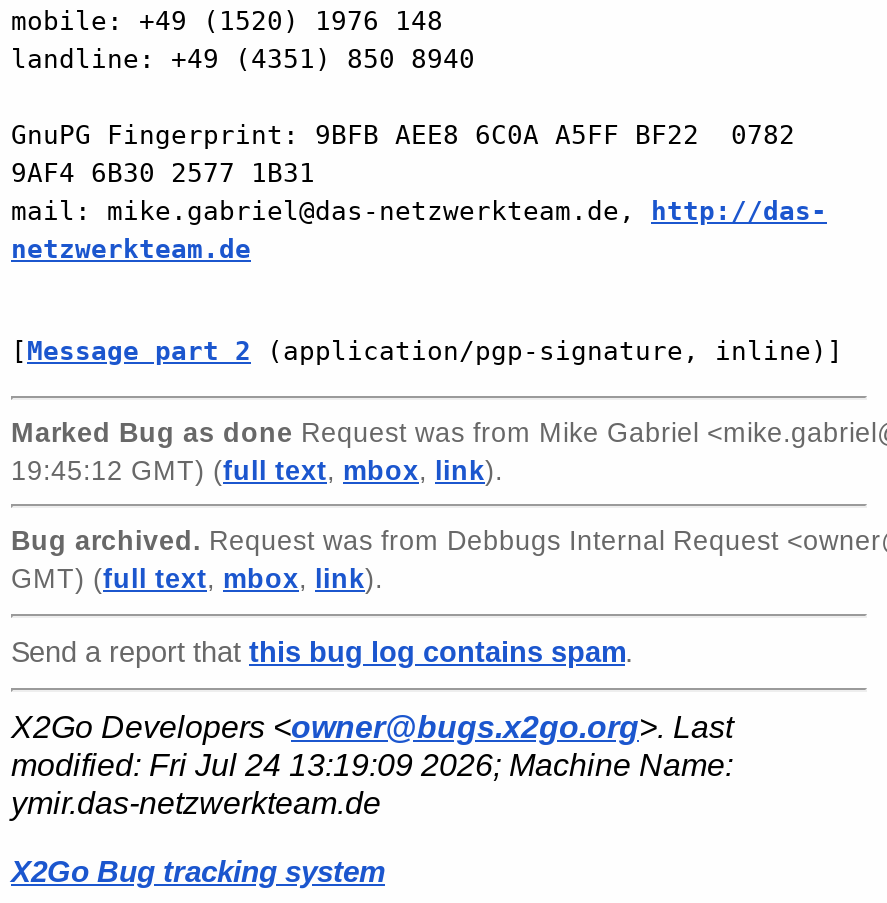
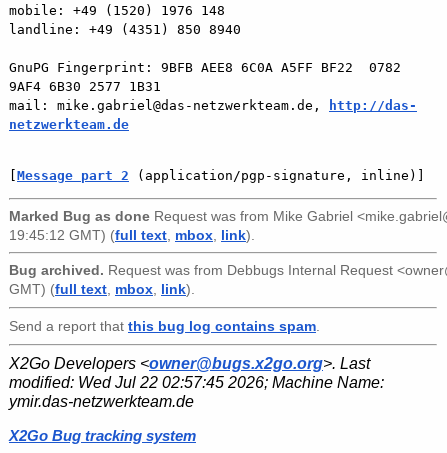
[11,748,733,782] modified: Fri Jul 24 13:19:09 2026; Machine Name: -> [9,374,384,391] modified: Wed Jul 22 02:57:45 2026; Machine Name:

